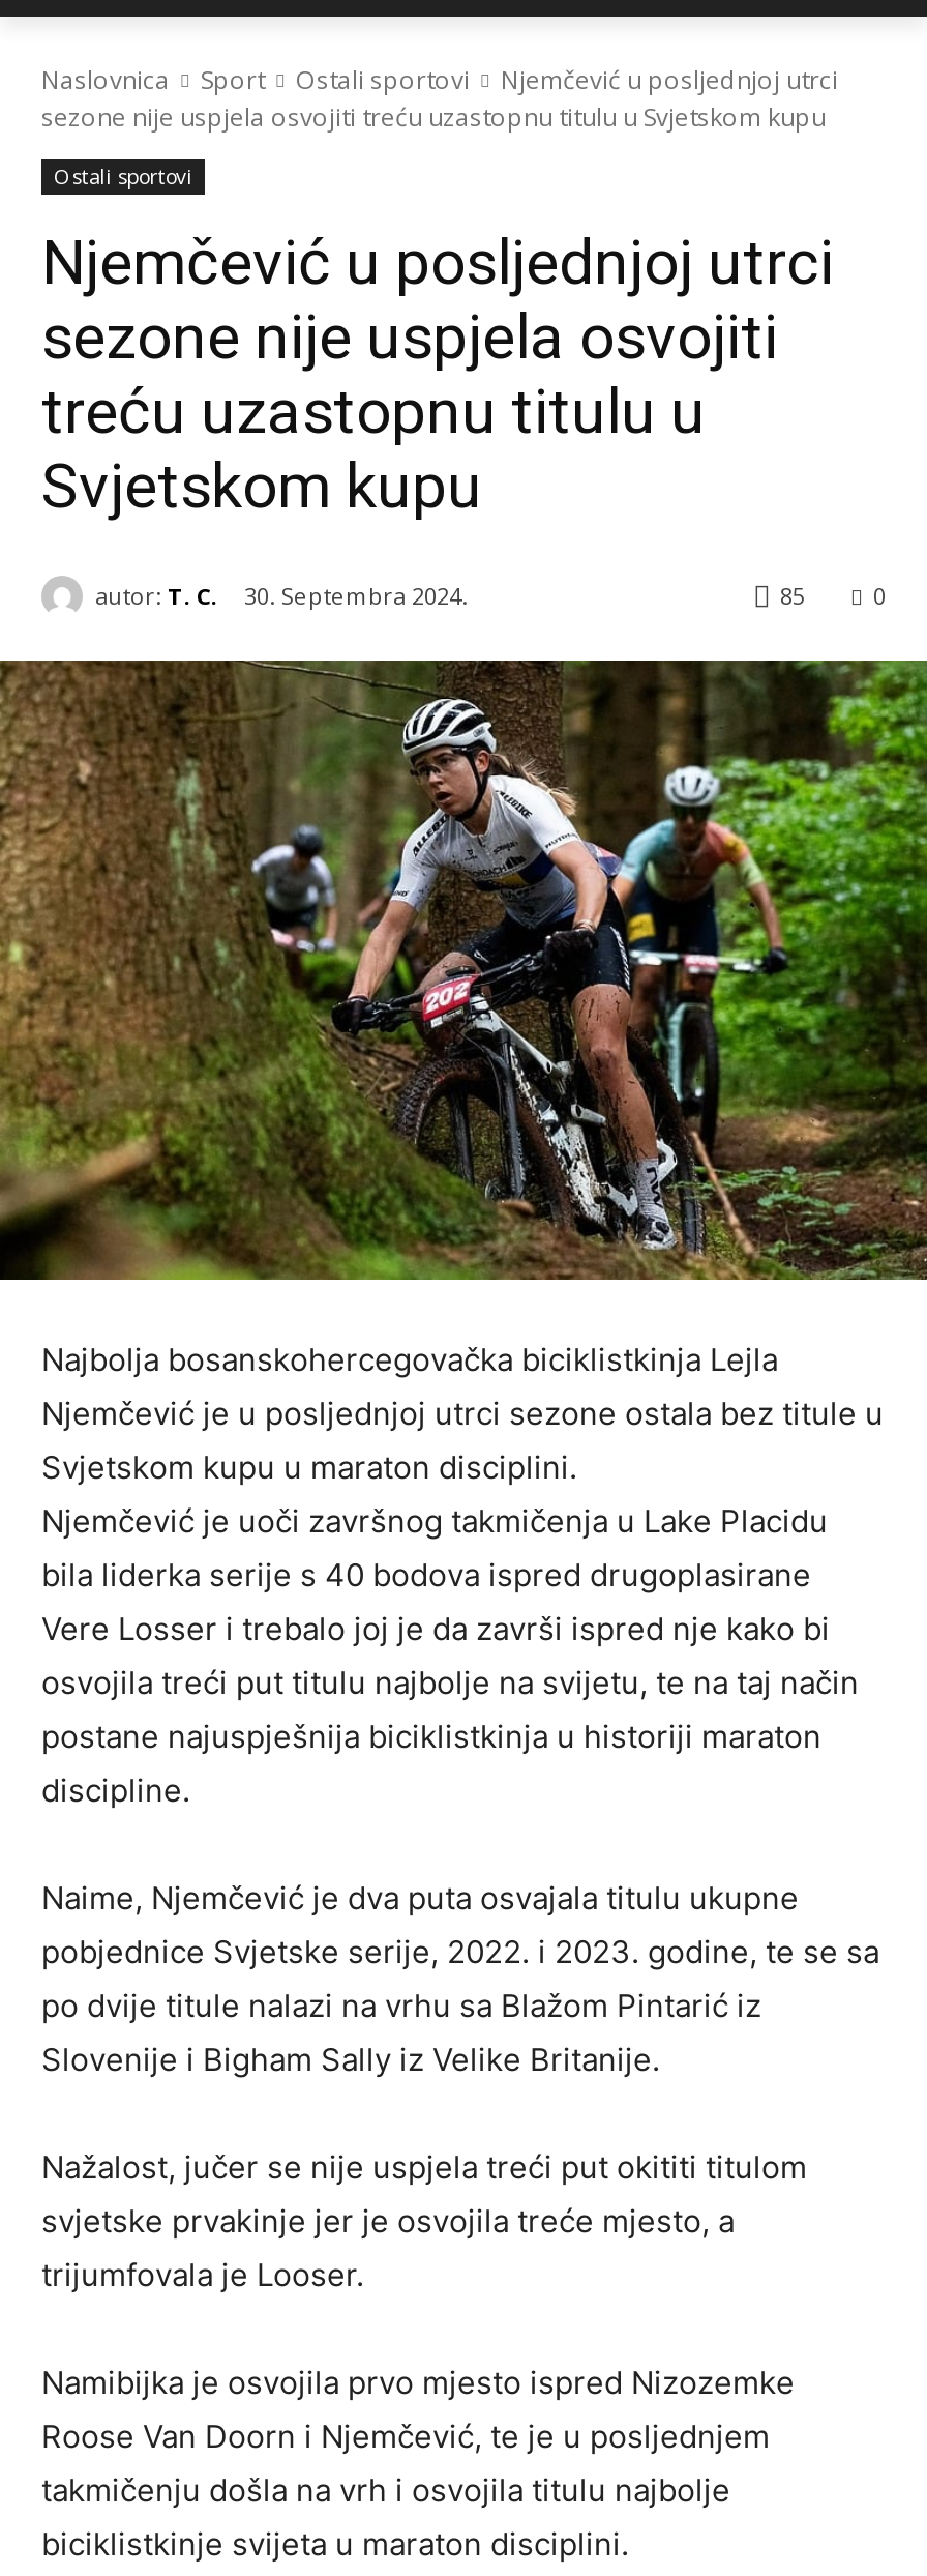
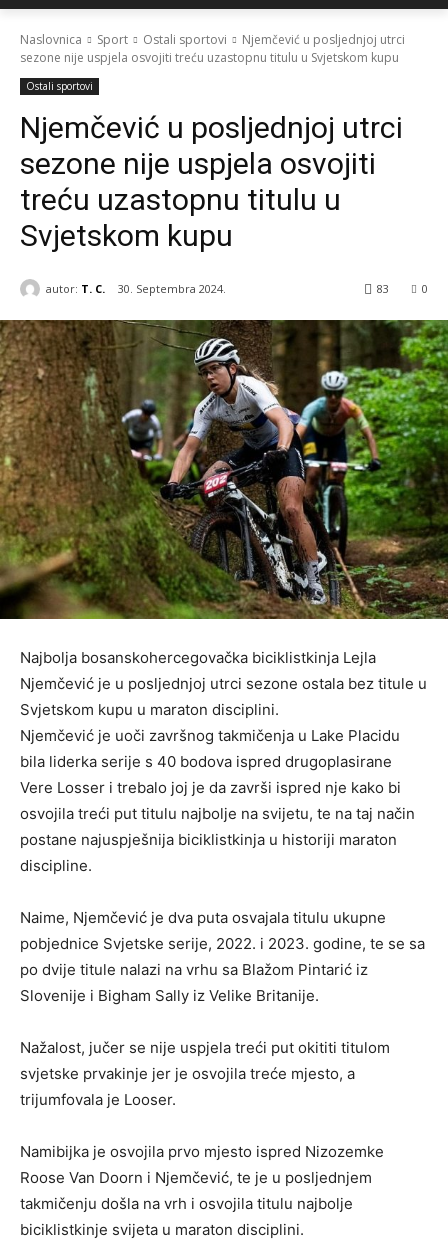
[780,580,805,611] 85 -> [377,281,389,296] 83

